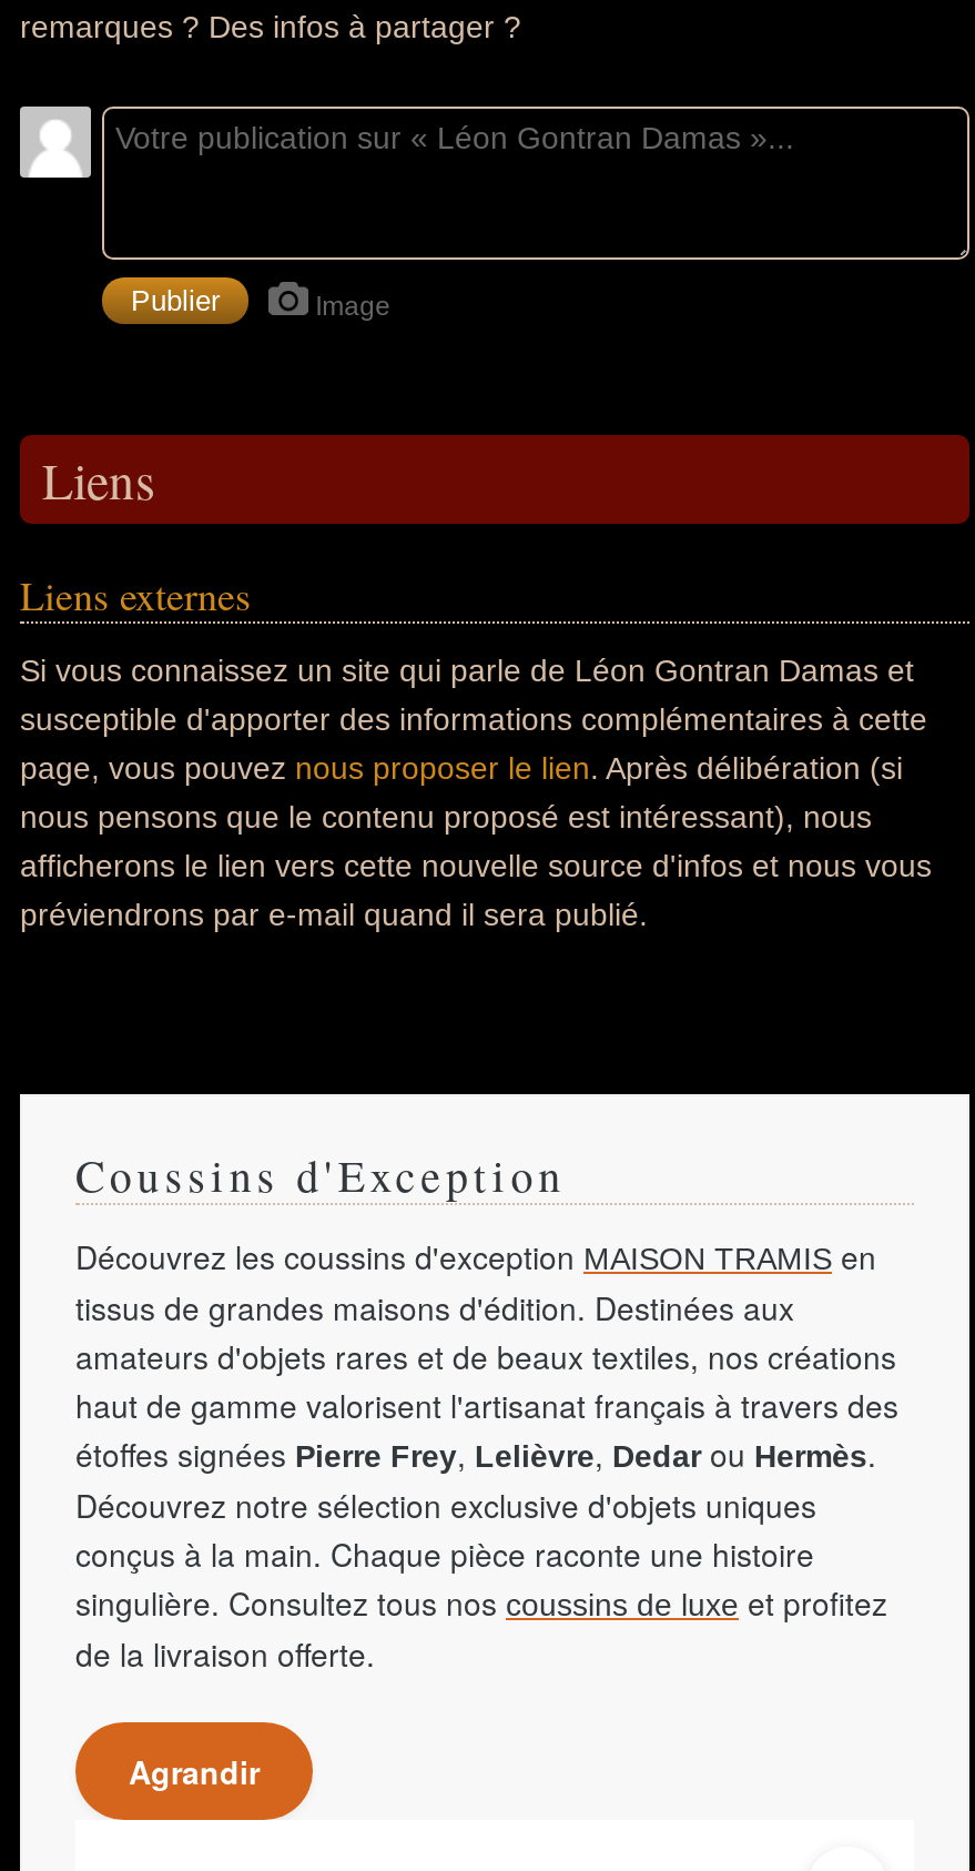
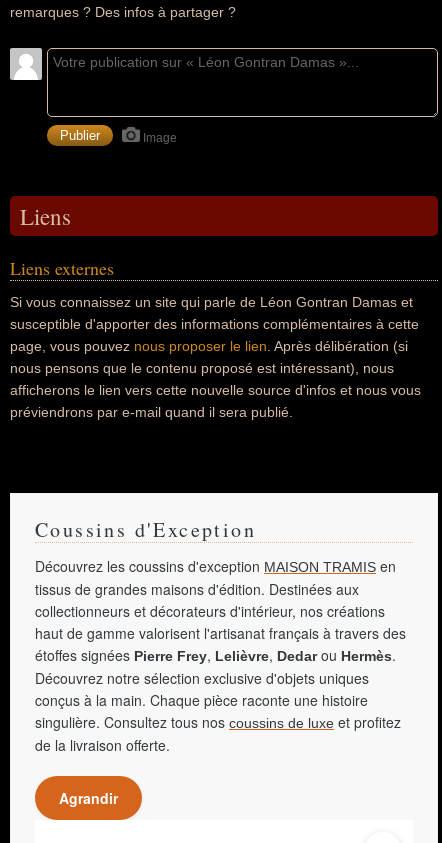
[75,1334,896,1378] amateurs d'objets rares et de beaux textiles, nos créations -> [35,601,385,621] collectionneurs et décorateurs d'intérieur, nos créations

